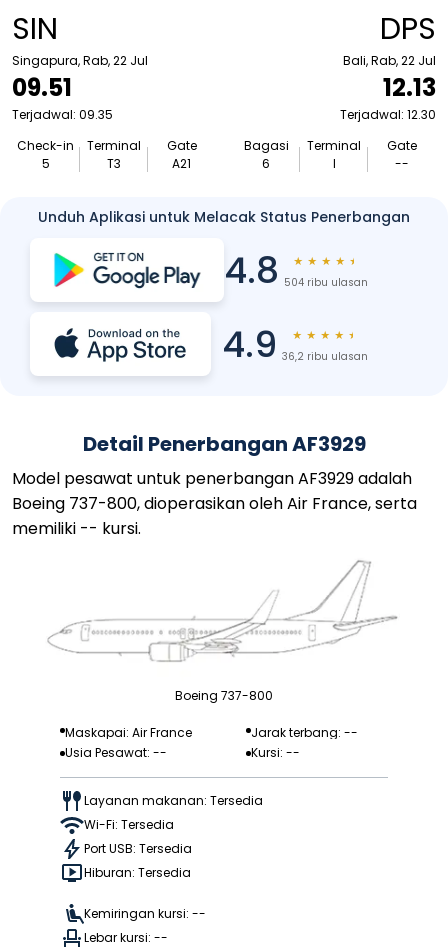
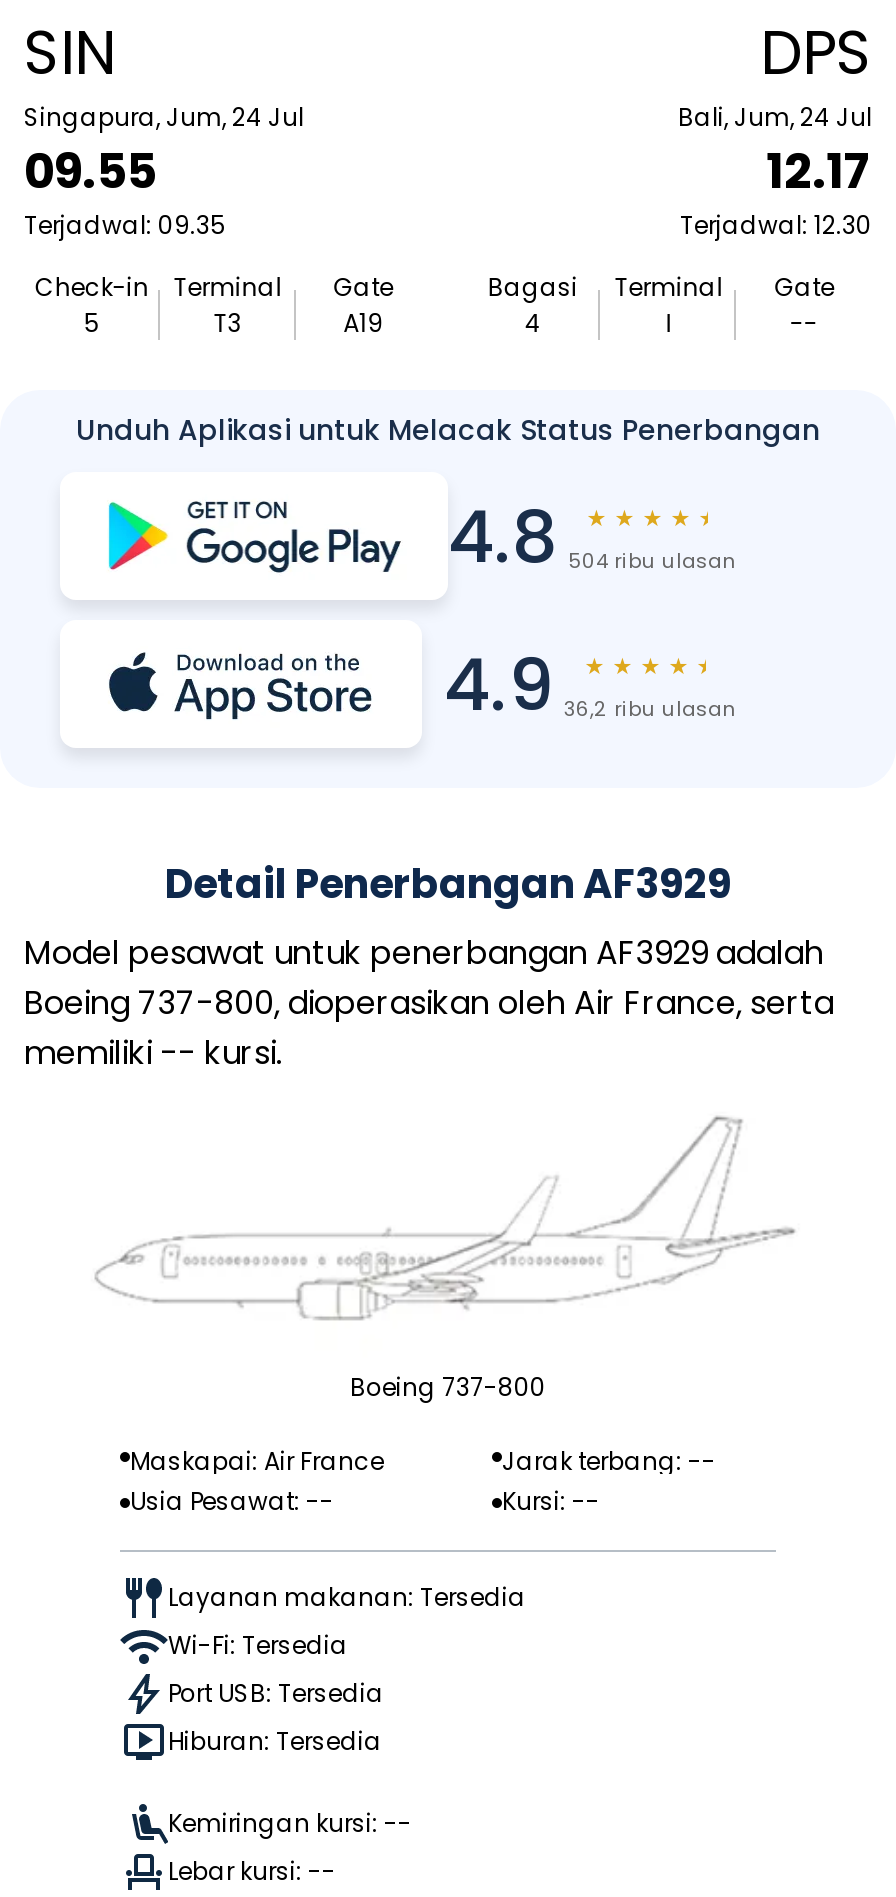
[12,52,148,69] Singapura, Rab, 22 Jul -> [24,100,304,134] Singapura, Jum, 24 Jul
[343,52,436,69] Bali, Rab, 22 Jul -> [678,100,872,134] Bali, Jum, 24 Jul
[12,71,72,104] 09.51 -> [24,138,156,204] 09.55
[383,71,436,104] 12.13 -> [766,138,872,204] 12.17
[172,155,191,172] A21 -> [343,306,383,340] A19
[262,155,270,172] 6 -> [525,306,541,340] 4

